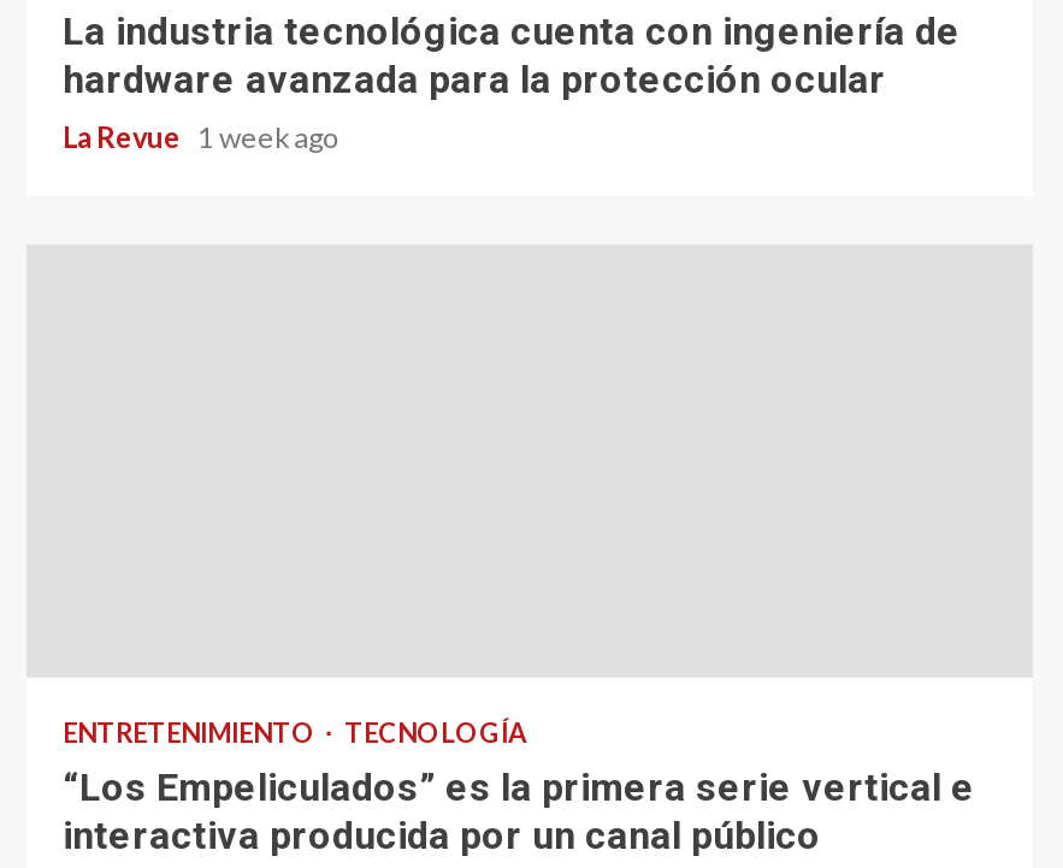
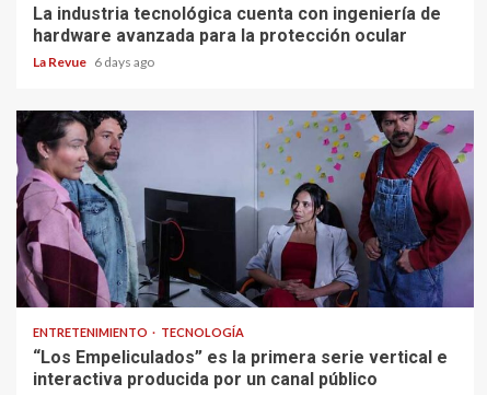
none -> [15,109,475,309] [image]
[63,119,339,155] La Revue 1 week ago -> [33,54,154,70] La Revue 6 days ago

